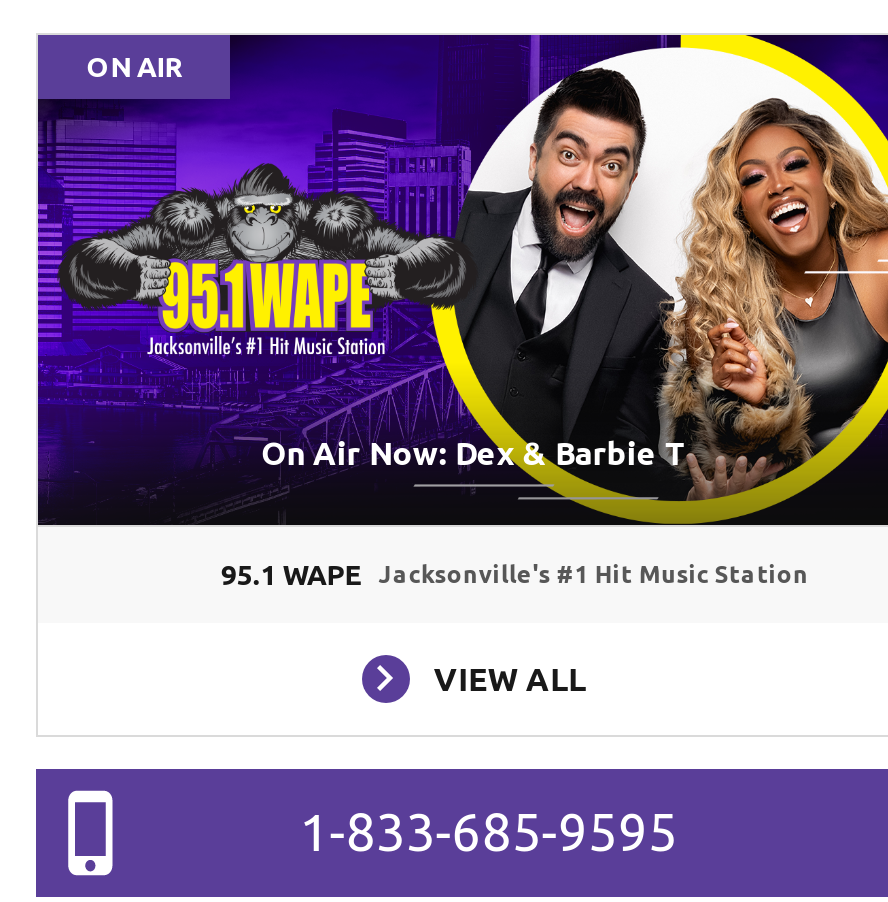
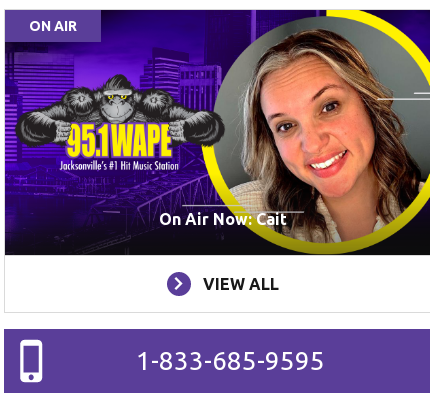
[221,45,882,591] [image] | On Air Now: Dex & Barbie T | 95.1 WAPE | Jacksonville's #1 Hit Music Station -> [159,15,427,228] [image] | On Air Now: Cait

